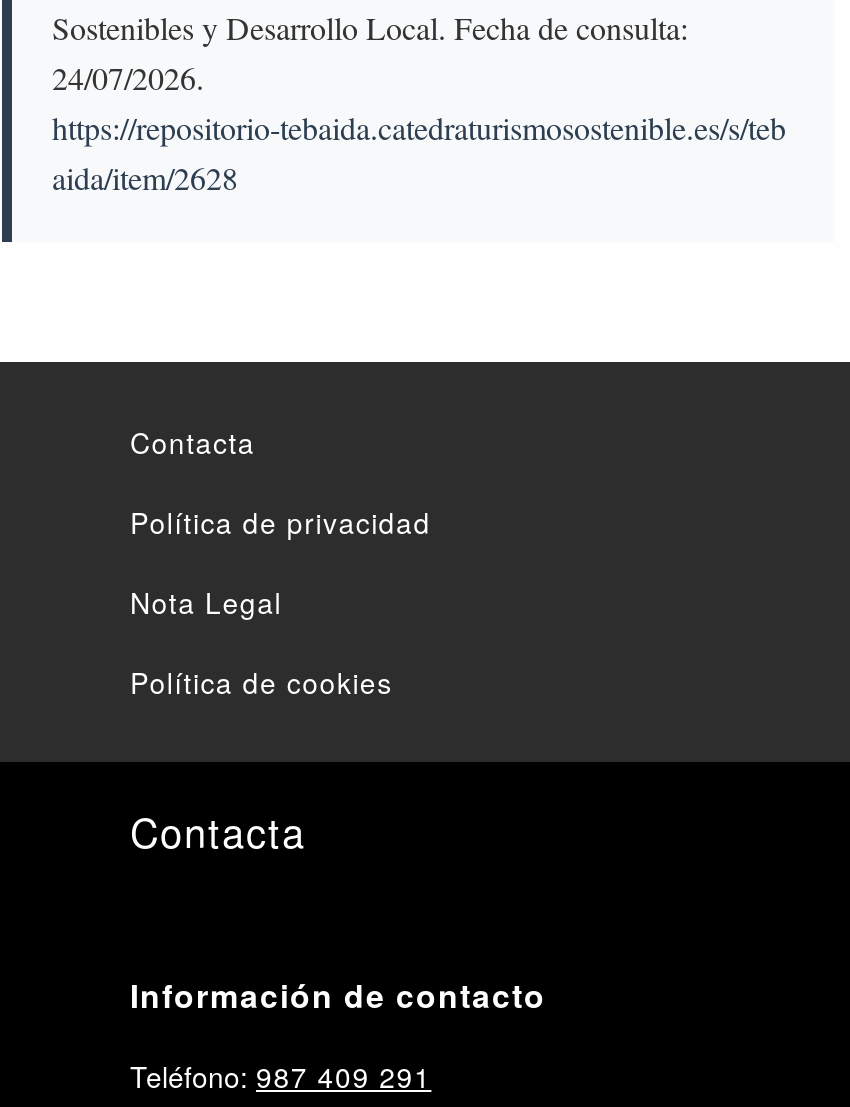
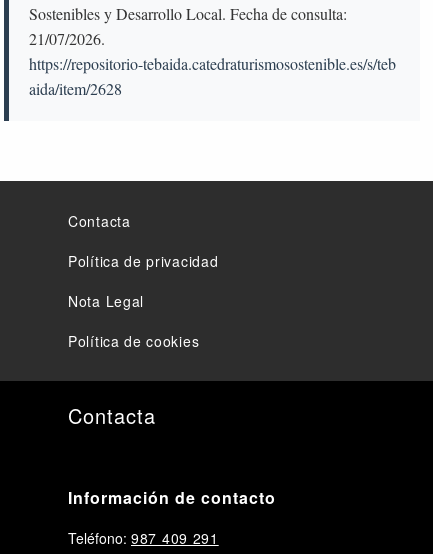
[52,56,204,98] 24/07/2026. -> [29,28,105,49] 21/07/2026.

